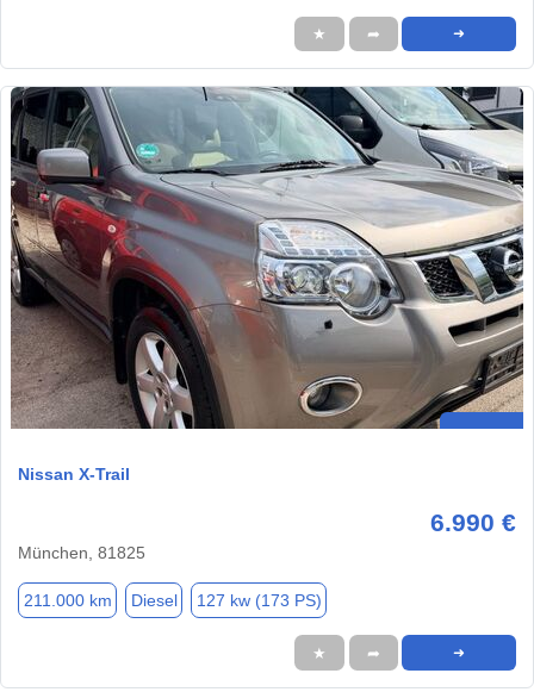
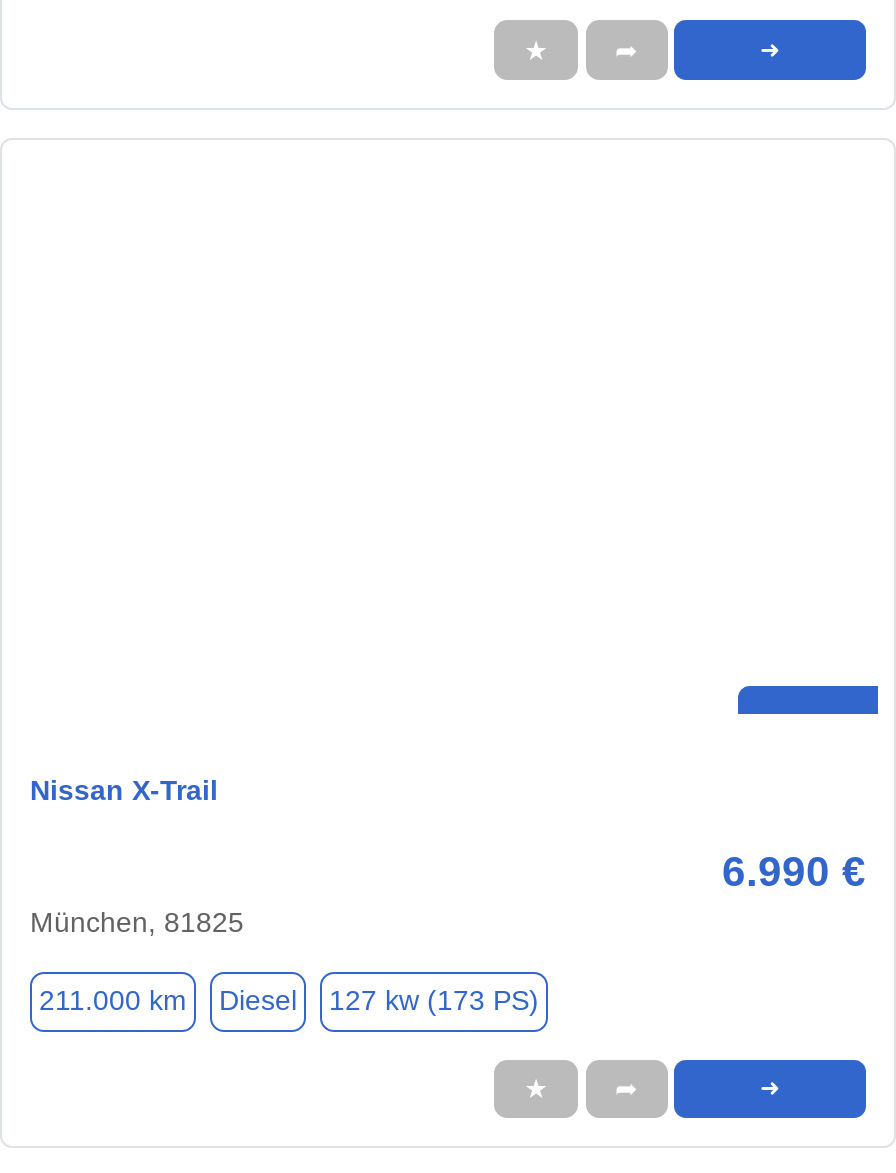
[10,86,524,430] [image] -> none

